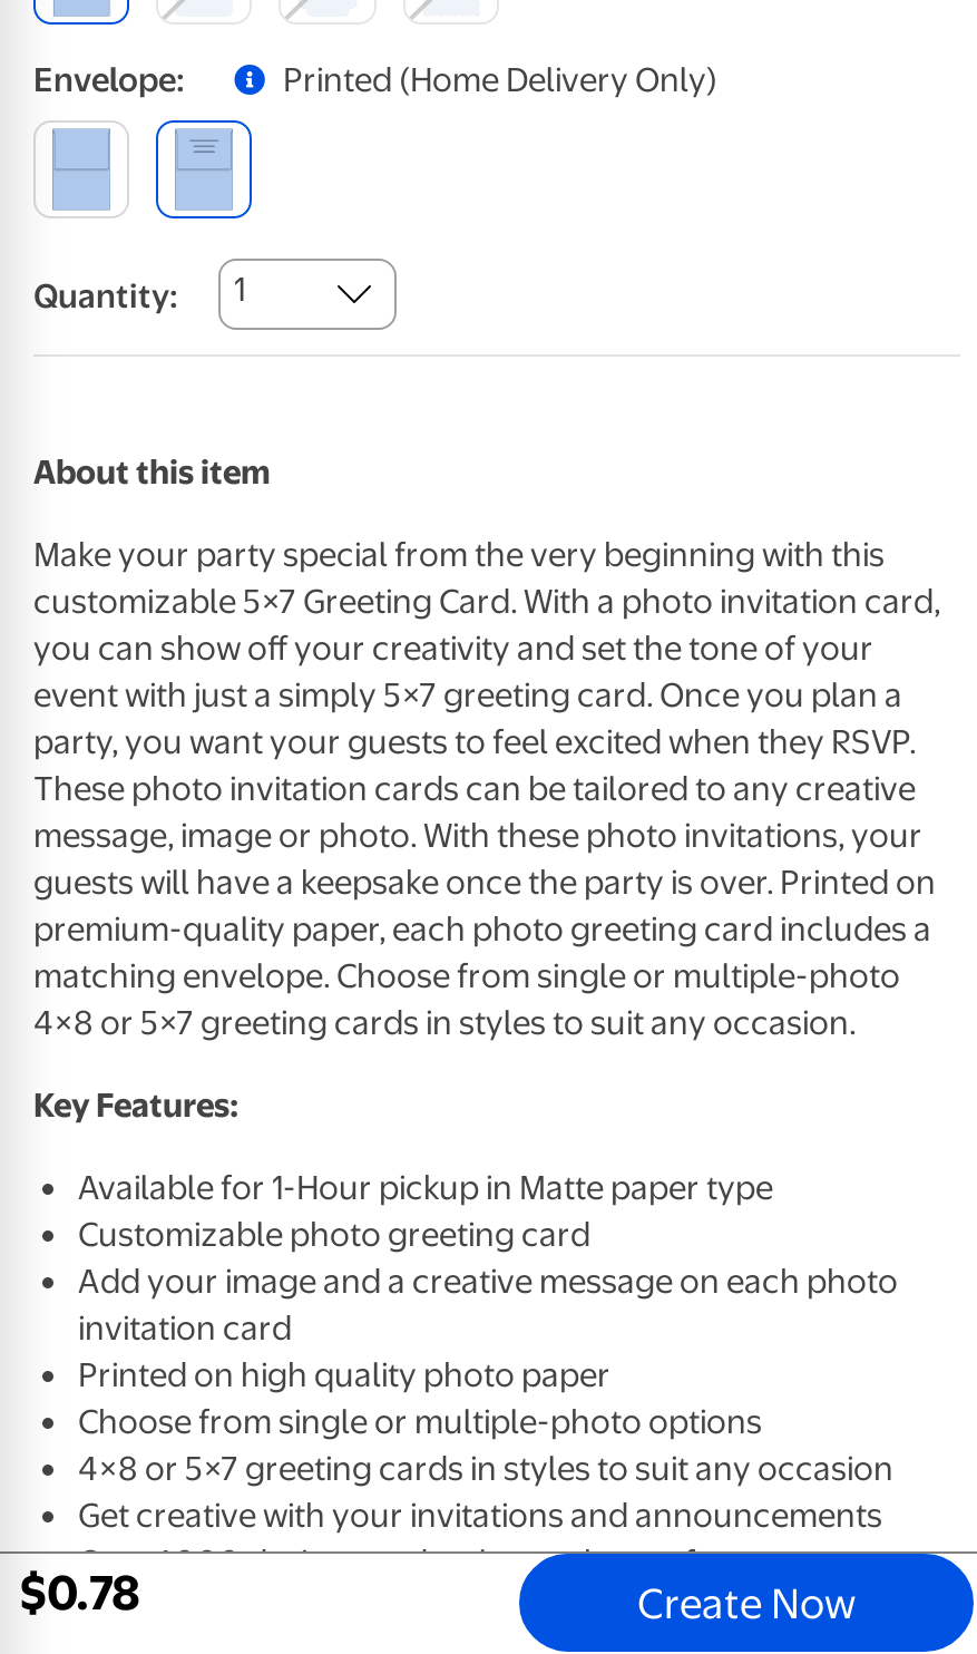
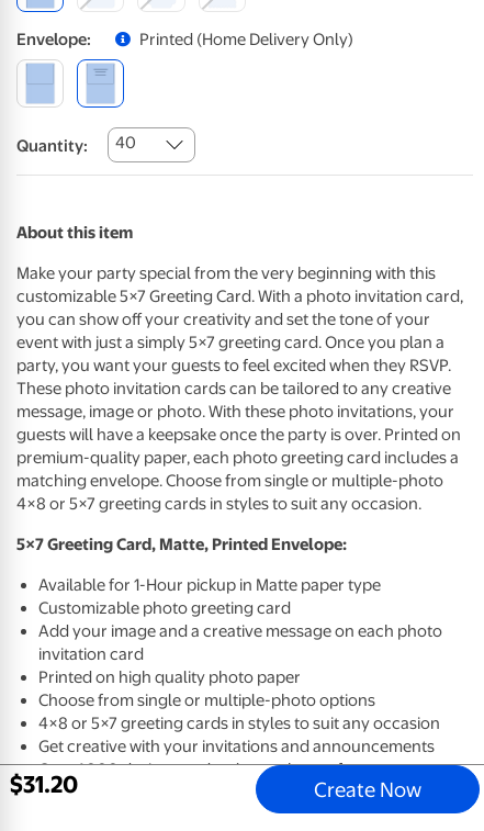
[33,270,245,315] Quantity: 1 -> [16,133,136,155] Quantity: 40
[33,1084,238,1125] Key Features: -> [16,534,347,554] 5×7 Greeting Card, Matte, Printed Envelope:
[20,1566,140,1621] $0.78 -> [10,771,78,798] $31.20

